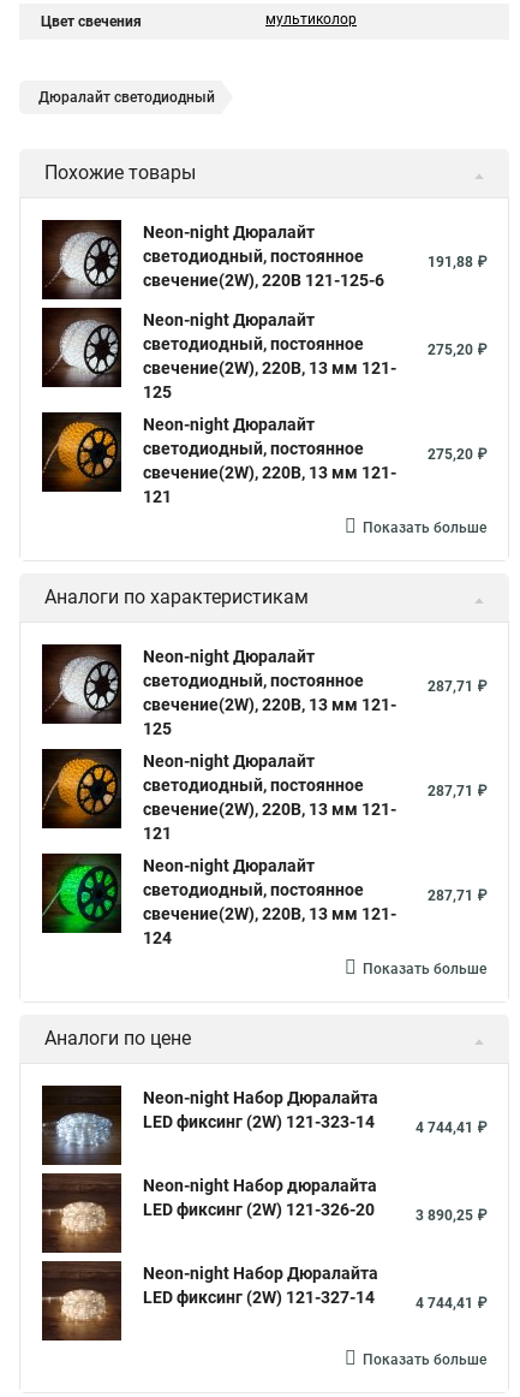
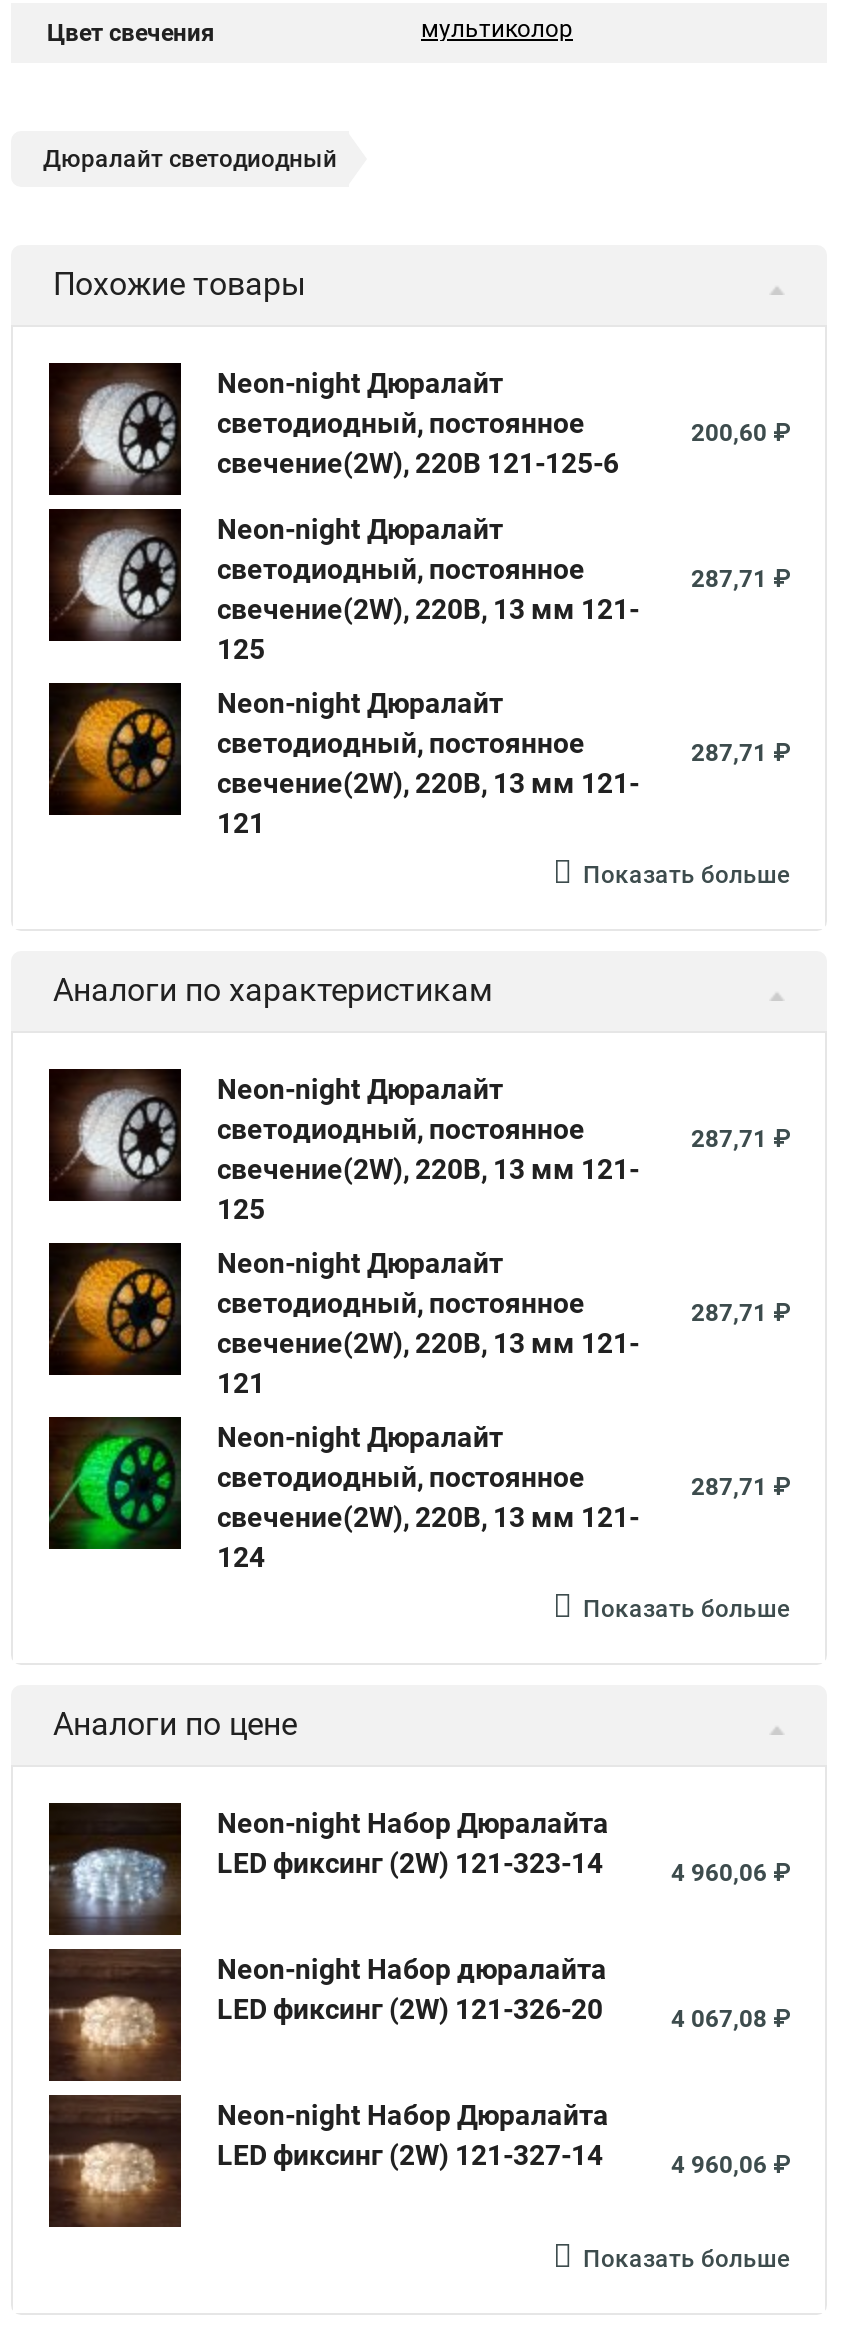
[428,254,486,271] 191,88 ₽ -> [691,419,789,447] 200,60 ₽
[428,341,486,358] 275,20 ₽ -> [691,565,789,593] 287,71 ₽
[428,446,486,463] 275,20 ₽ -> [691,739,789,767] 287,71 ₽
[416,1119,486,1136] 4 744,41 ₽ -> [671,1859,789,1887] 4 960,06 ₽
[416,1207,486,1224] 3 890,25 ₽ -> [671,2005,789,2033] 4 067,08 ₽
[416,1295,486,1312] 4 744,41 ₽ -> [671,2151,789,2179] 4 960,06 ₽

